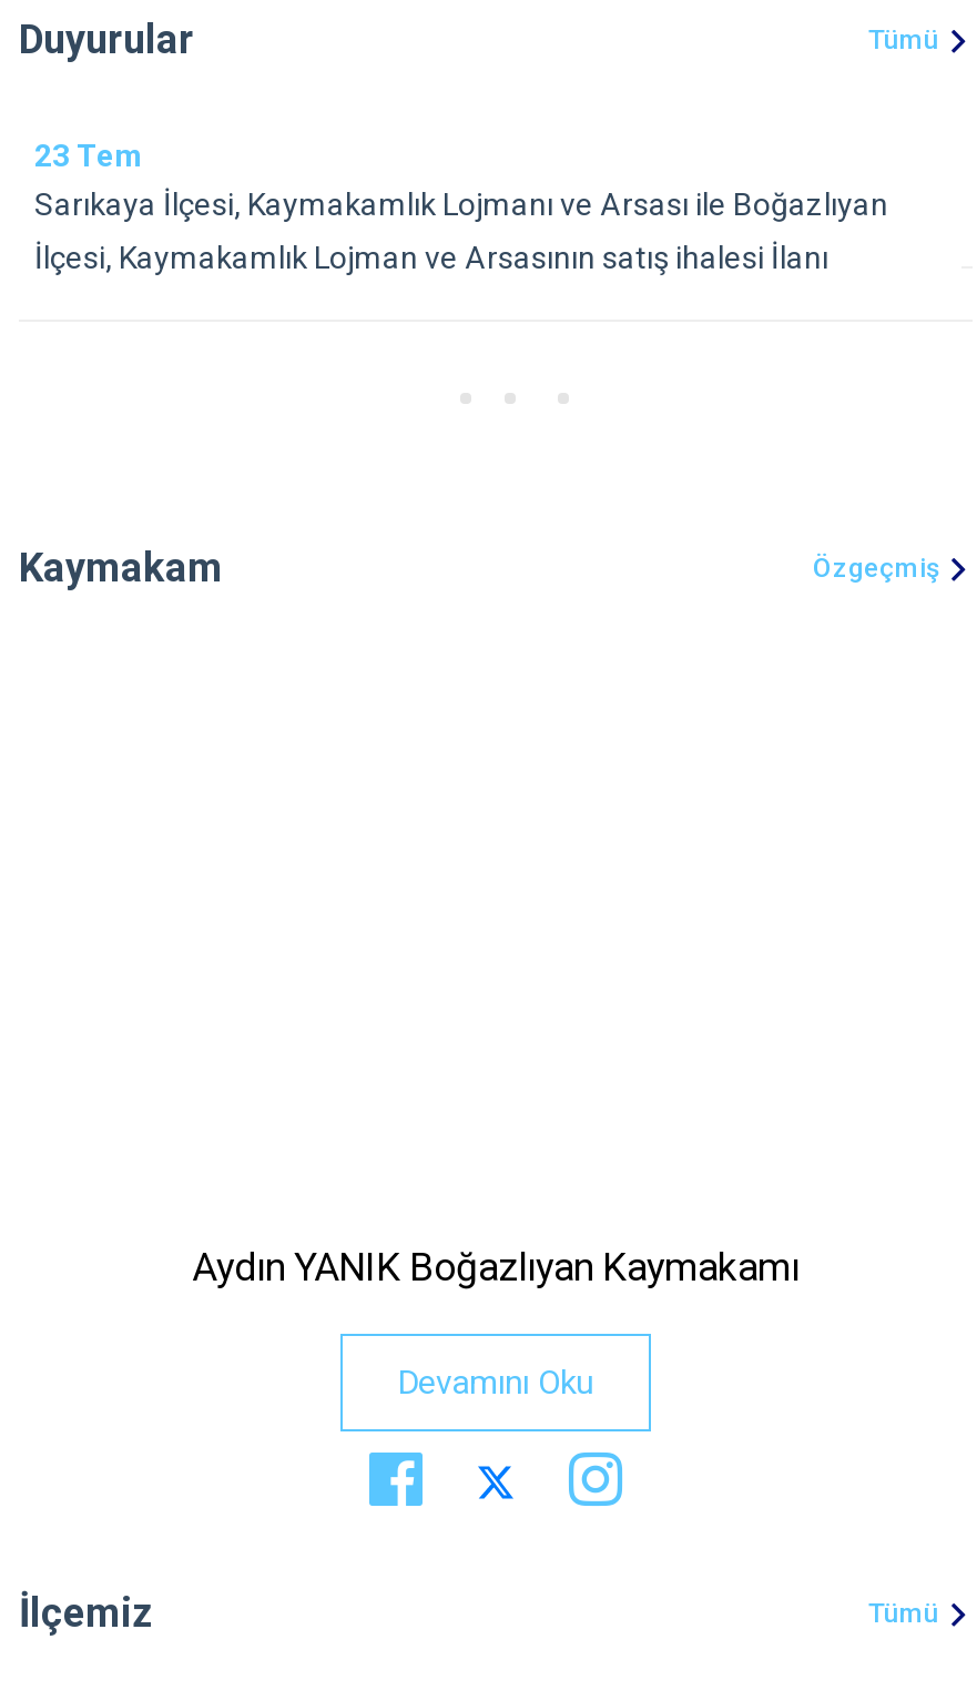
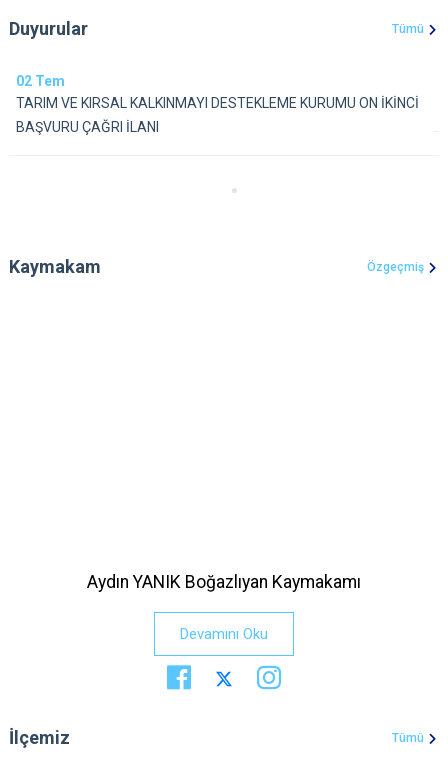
[34,138,888,222] 23 Tem | Sarıkaya İlçesi, Kaymakamlık Lojmanı ve Arsası ile Boğazlıyan -> [16,73,419,111] 02 Tem | TARIM VE KIRSAL KALKINMAYI DESTEKLEME KURUMU ON İKİNCİ
[34,240,828,276] İlçesi, Kaymakamlık Lojman ve Arsasının satış ihalesi İlanı -> [16,119,159,135] BAŞVURU ÇAĞRI İLANI

